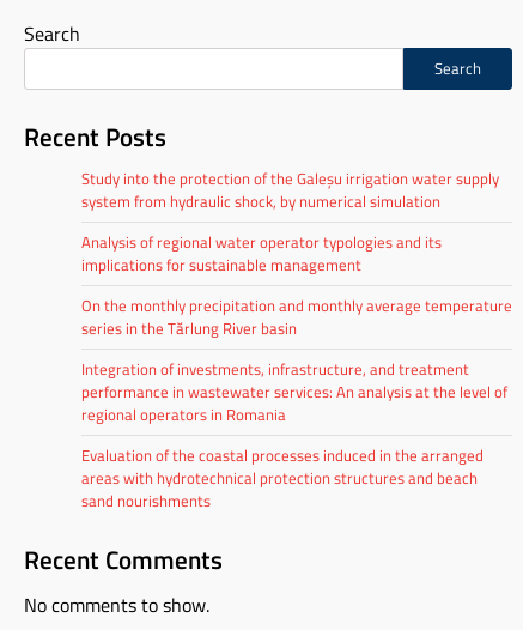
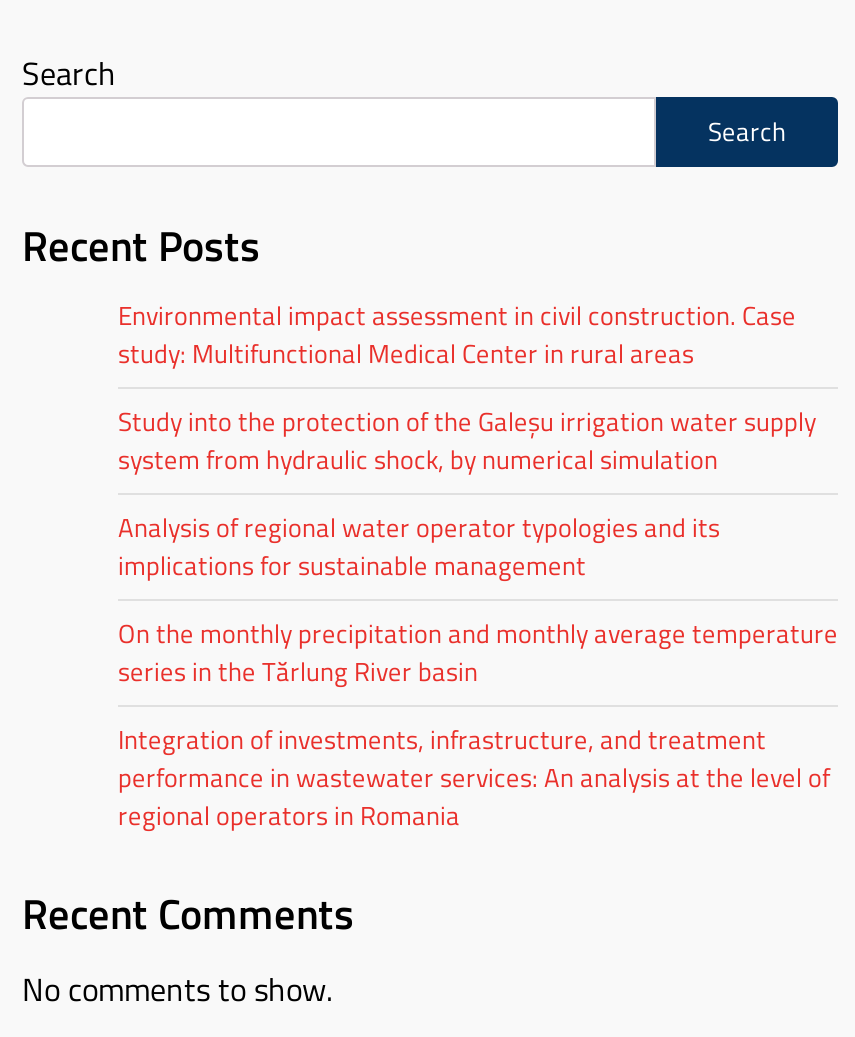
none -> [118,295,796,373] Environmental impact assessment in civil construction. Case | study: Multifunctional Medical Center in rural areas
moved [81,166,512,426] -> [118,401,838,835]: Study into the protection of the Galeșu irrigation water supply | system from hydraulic shock, by numerical simulation | Analysis of regional water operator typologies and its | ... | performance in wastewater services: An analysis at the level of | regional operators in Romania
[81,443,484,513] Evaluation of the coastal processes induced in the arranged | areas with hydrotechnical protection structures and beach | sand nourishments -> none

